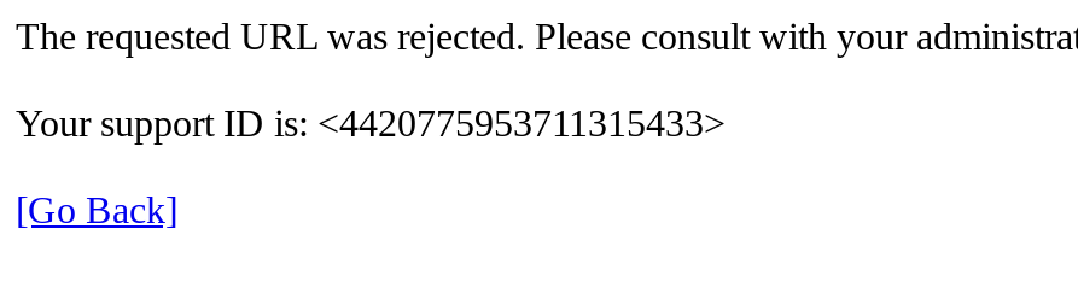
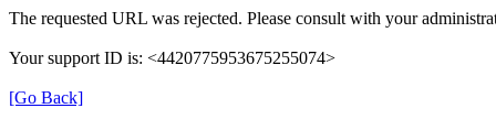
[16,102,726,143] Your support ID is: <4420775953711315433> -> [9,48,335,67] Your support ID is: <4420775953675255074>

